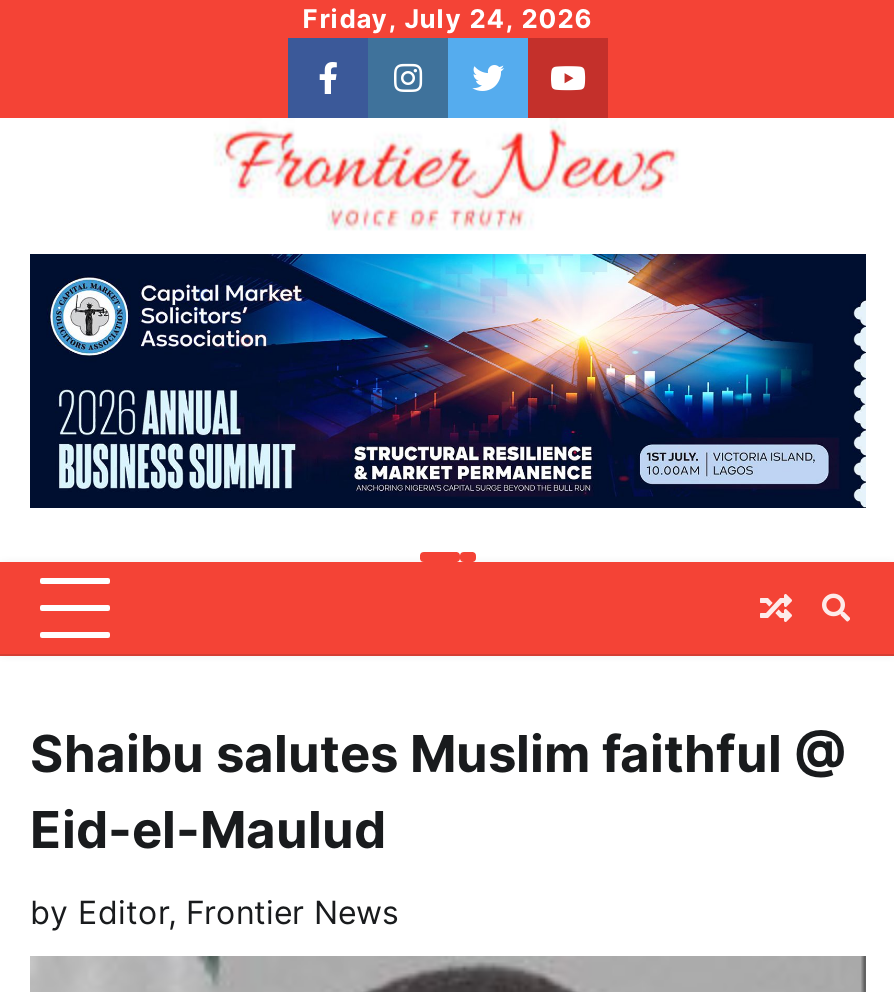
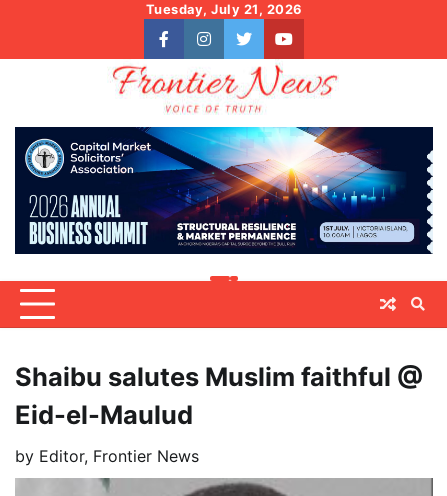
[302,2,594,34] Friday, July 24, 2026 -> [145,1,302,17] Tuesday, July 21, 2026

